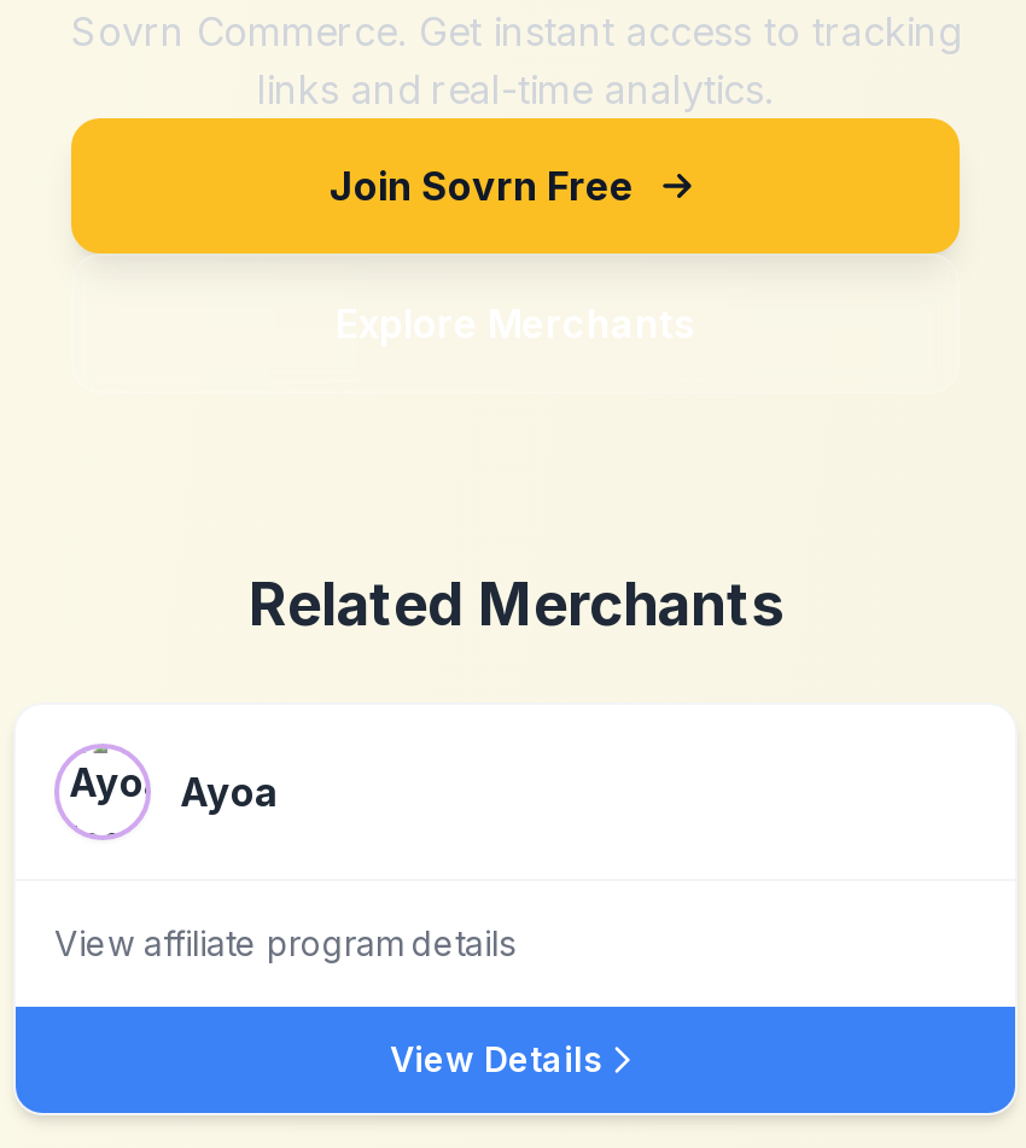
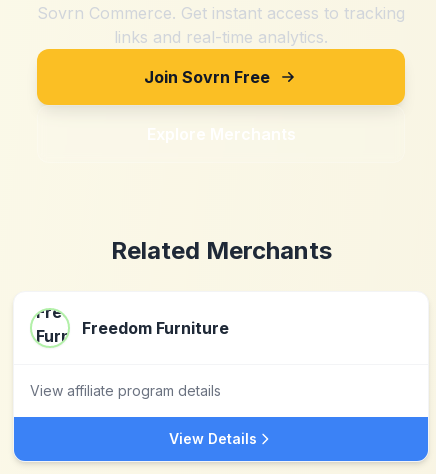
[54,744,279,840] [image] | Ayoa -> [30,308,229,348] [image] | Freedom Furniture

